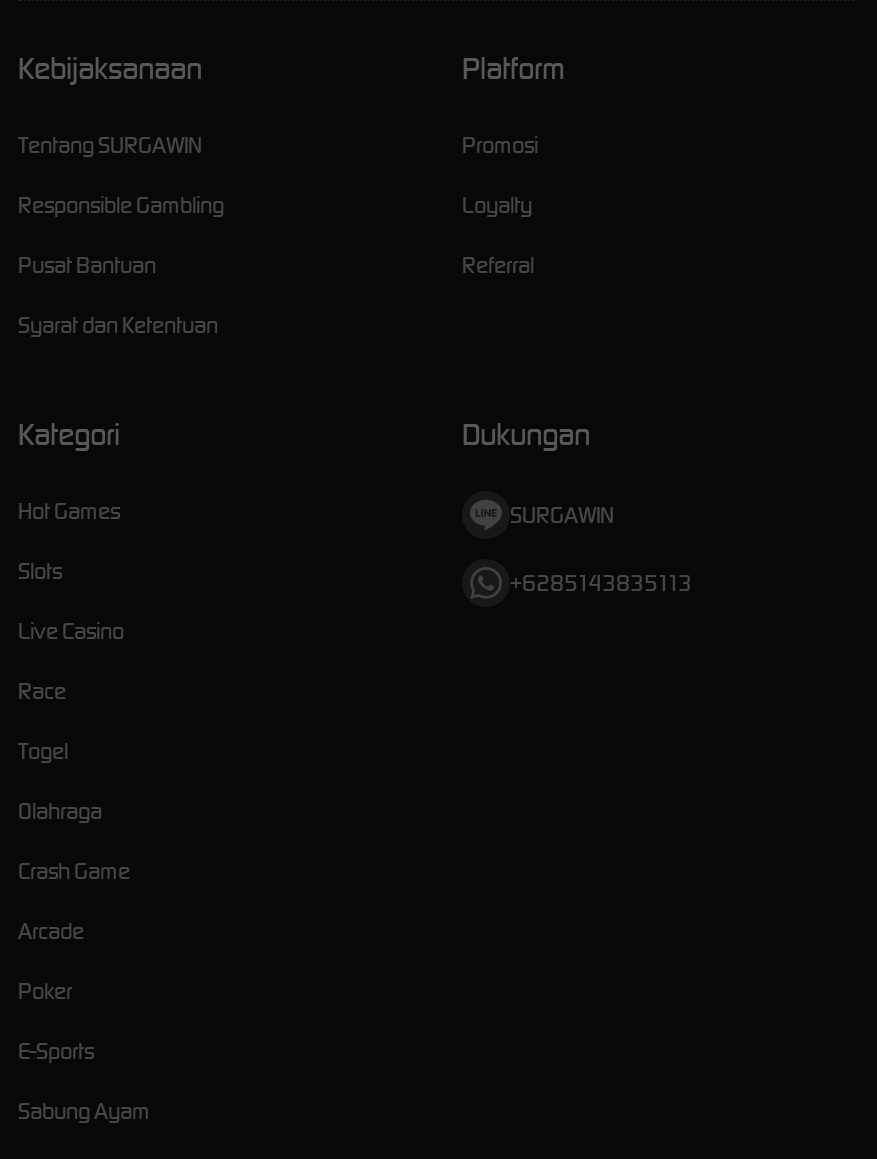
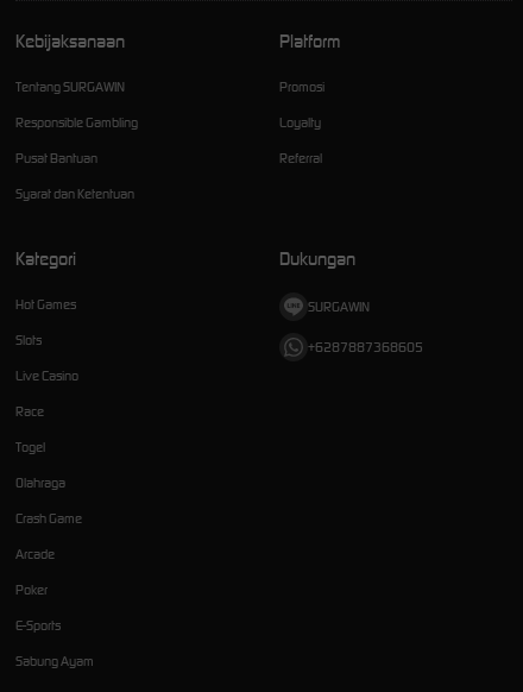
[510,569,692,597] +6285143835113 -> [308,338,423,355] +6287887368605

